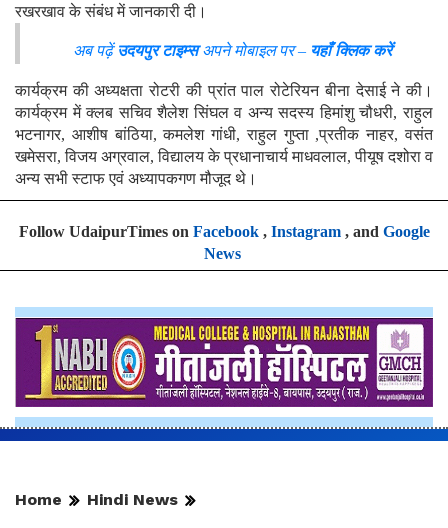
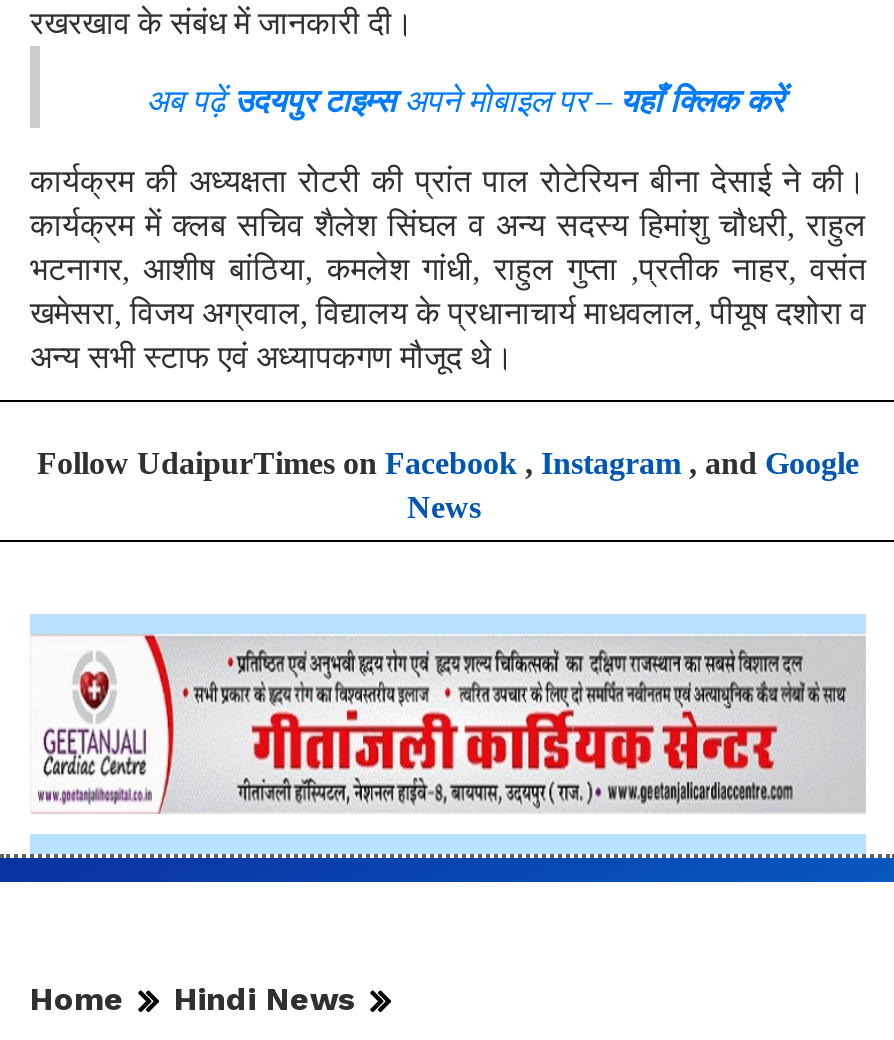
[15,317,434,408] [image] -> [32,634,866,814] [image]

